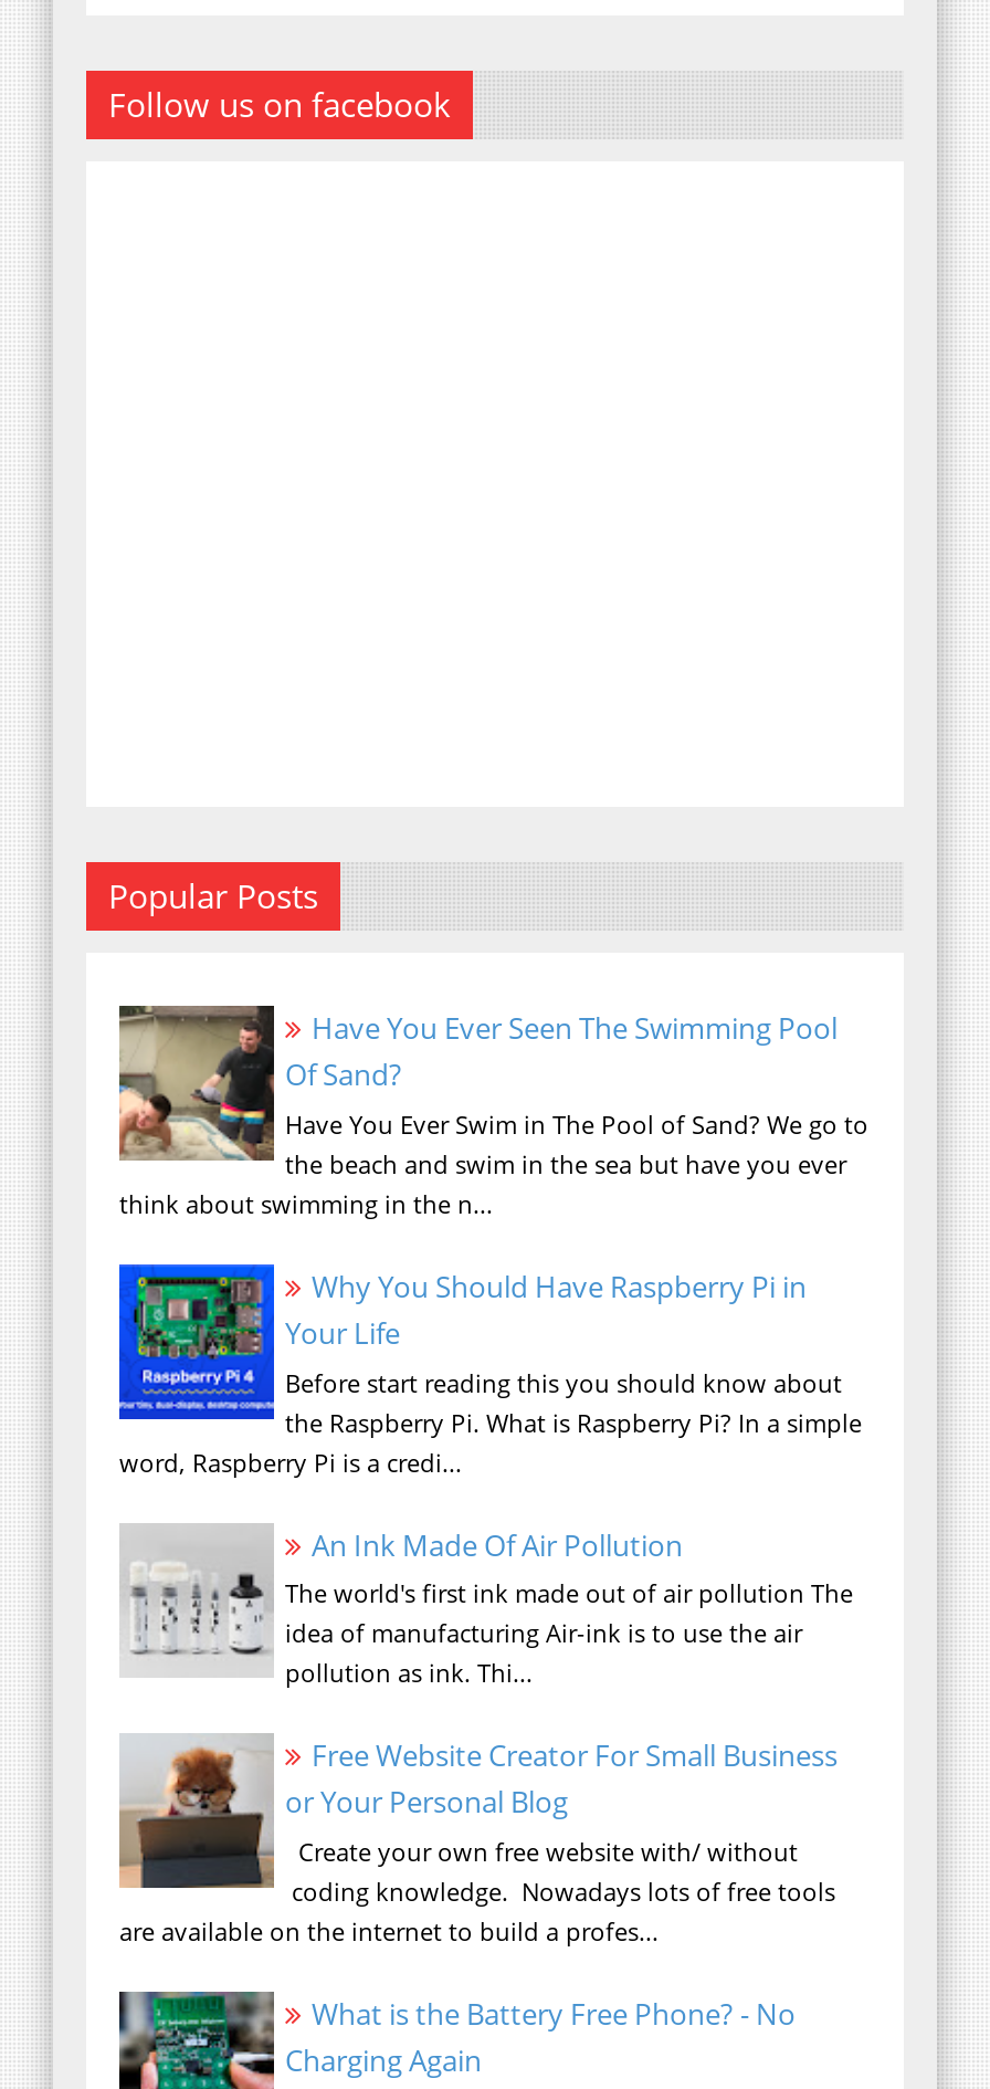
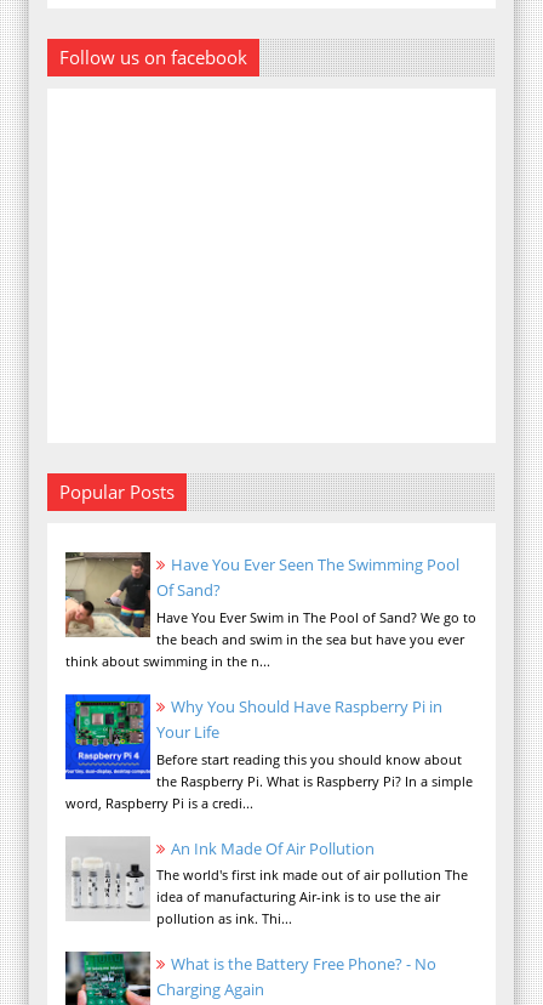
[119,1735,838,1948] [image] | Free Website Creator For Small Business | or Your Personal Blog | Create your own free website with/ without | coding knowledge. Nowadays lots of free tools | are available on the internet to build a profes... -> none

